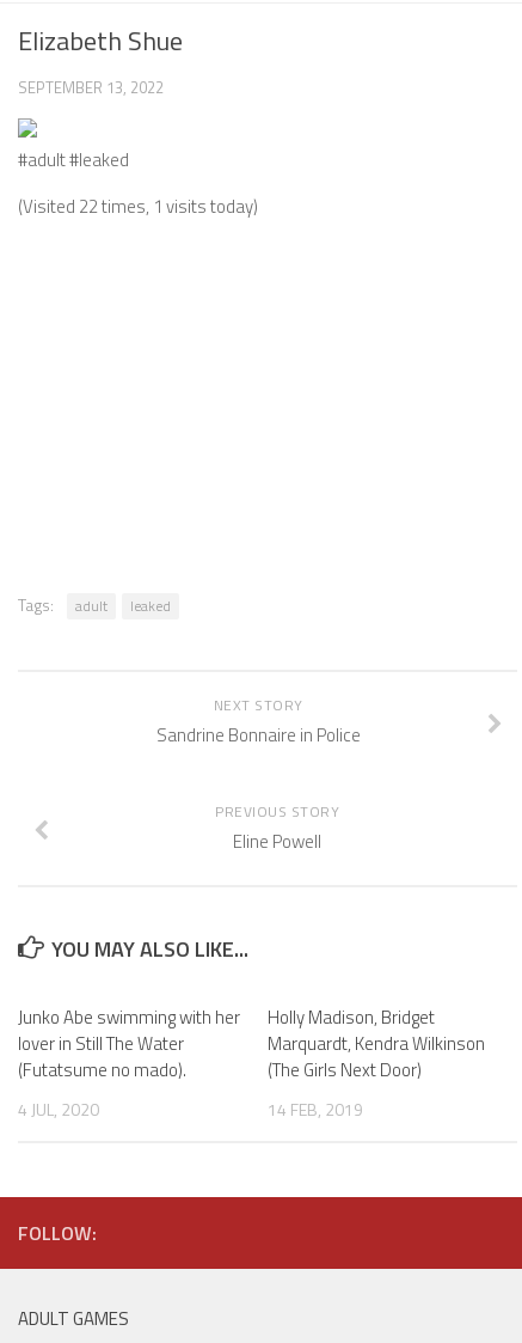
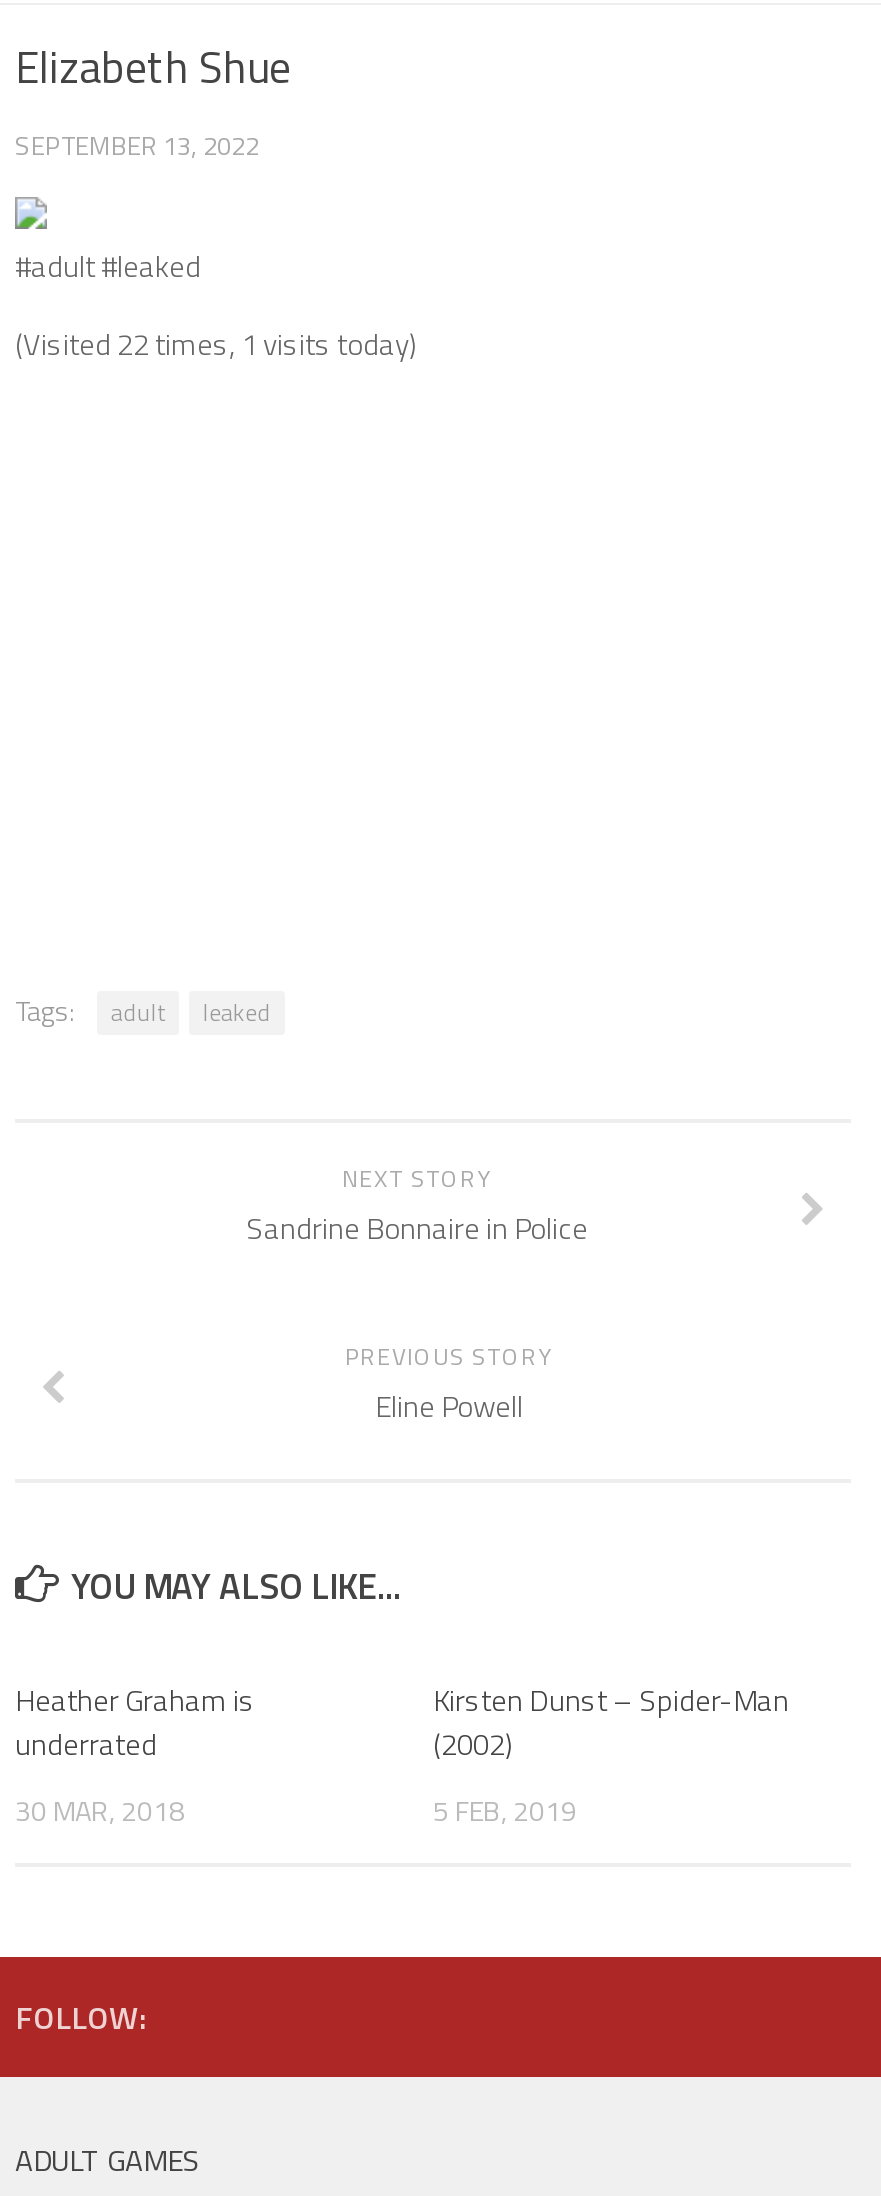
[18,1003,240,1083] Junko Abe swimming with her | lover in Still The Water | (Futatsume no mado). -> [15,1677,255,1767] Heather Graham is | underrated
[268,1003,485,1083] Holly Madison, Bridget | Marquardt, Kendra Wilkinson | (The Girls Next Door) -> [433,1677,789,1767] Kirsten Dunst – Spider-Man | (2002)
[18,1097,99,1122] 4 JUL, 2020 -> [15,1789,185,1831] 30 MAR, 2018
[268,1097,363,1122] 14 FEB, 2019 -> [433,1789,577,1831] 5 FEB, 2019

